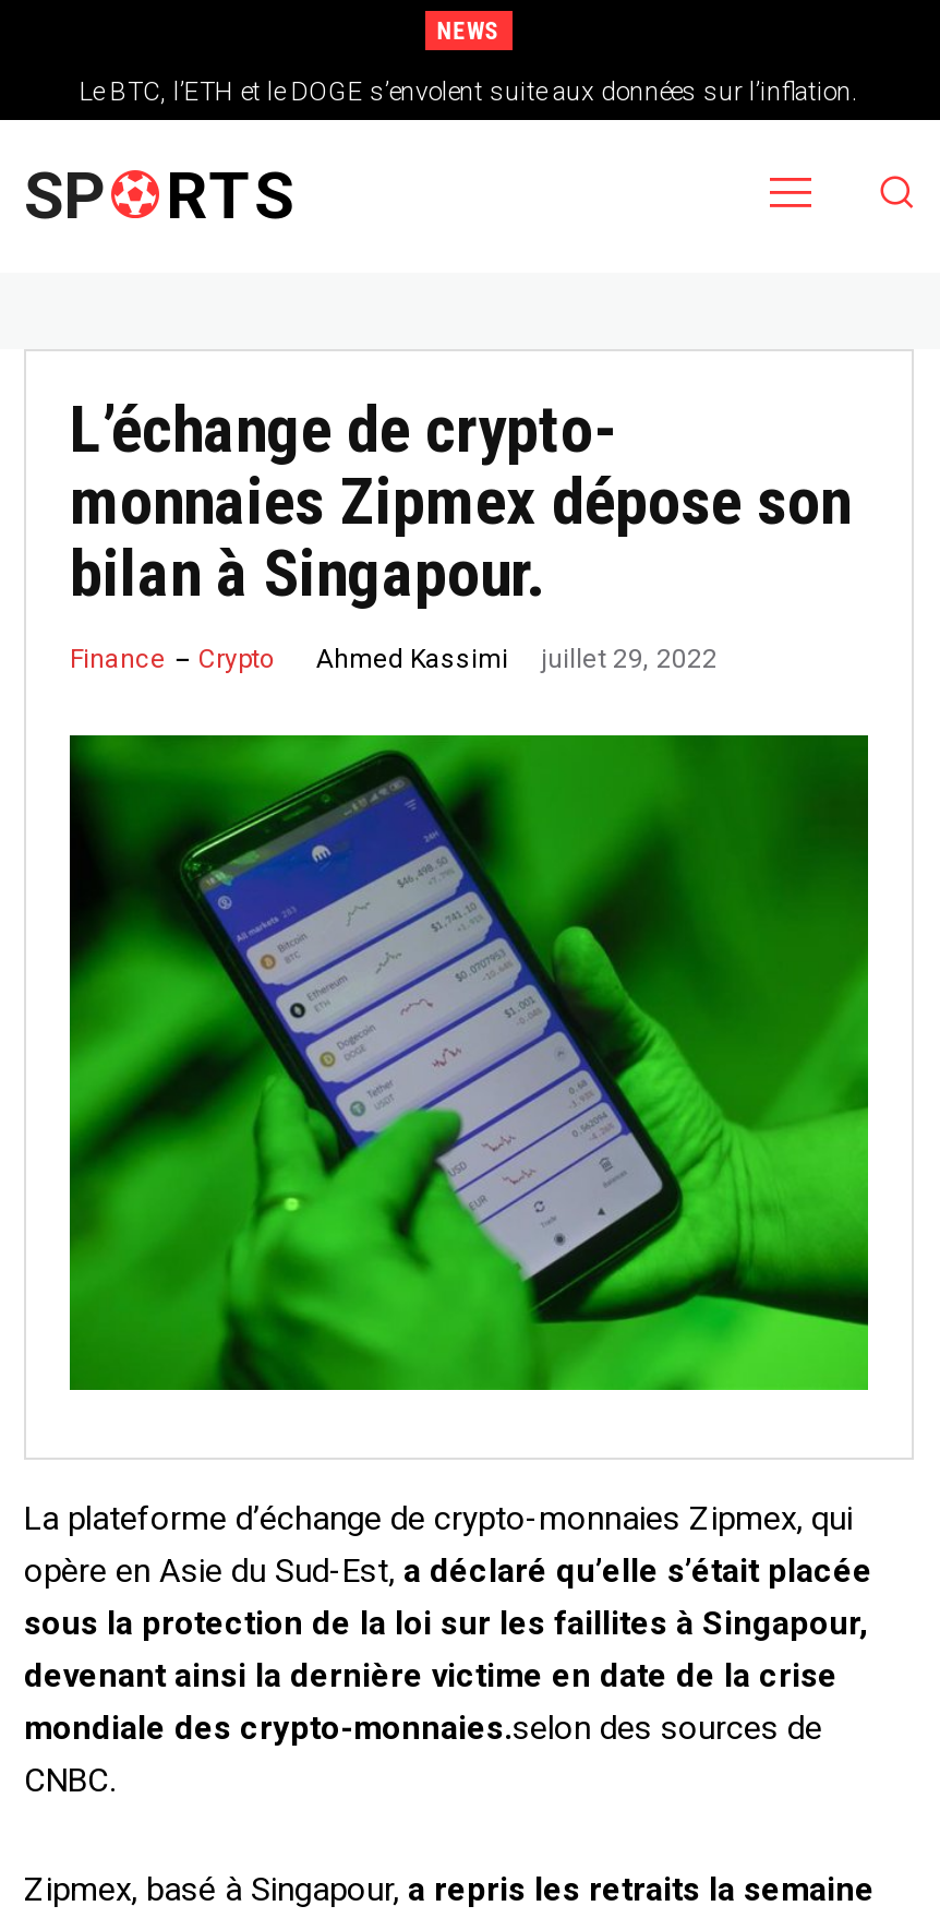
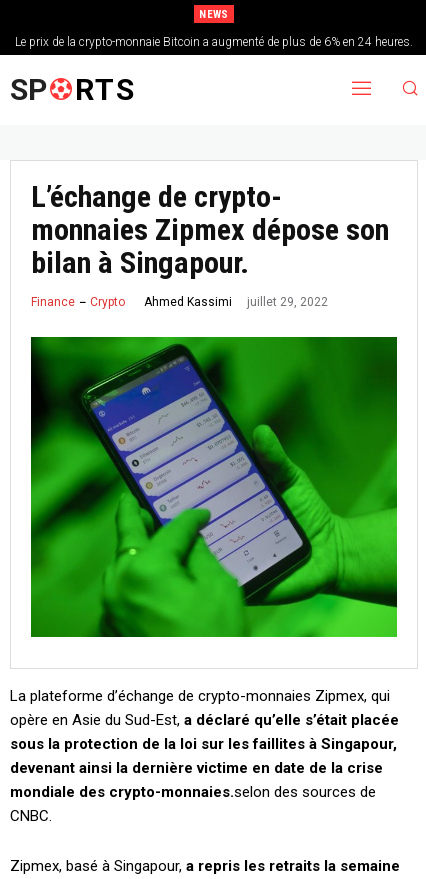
[80,76,858,107] Le BTC, l’ETH et le DOGE s’envolent suite aux données sur l’inflation. -> [15,35,413,49] Le prix de la crypto-monnaie Bitcoin a augmenté de plus de 6% en 24 heures.

